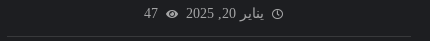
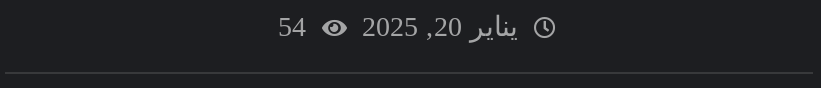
[143,6,157,21] 47 -> [278,12,306,42] 54

